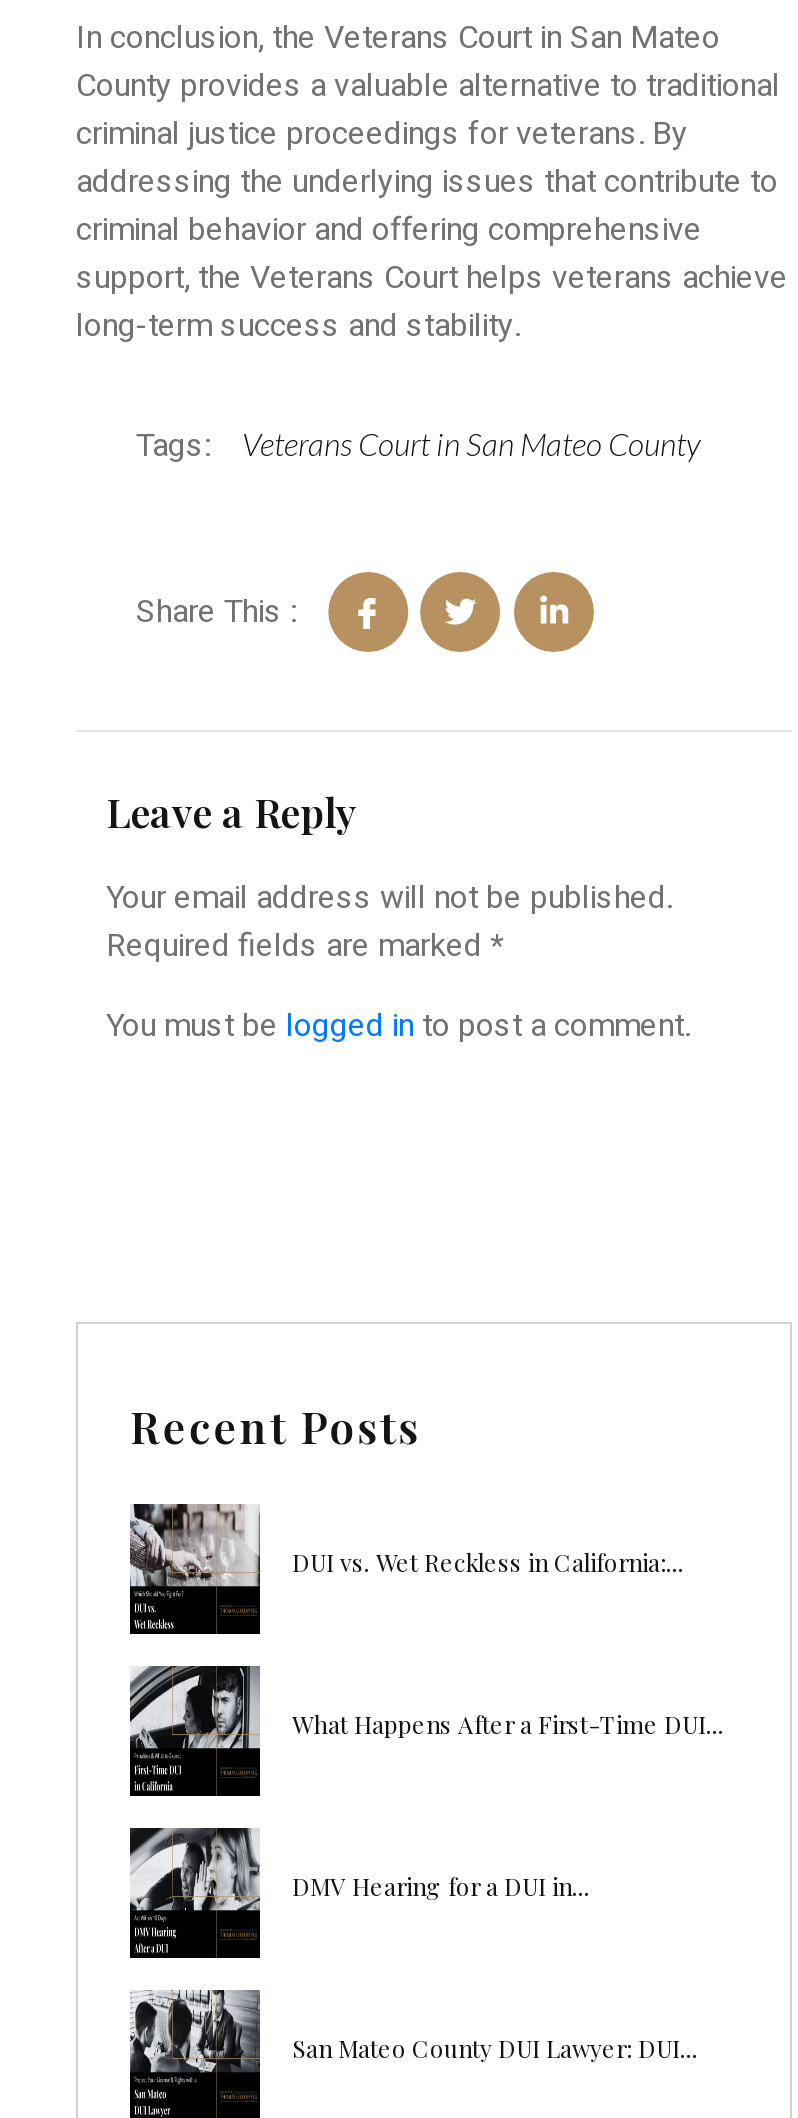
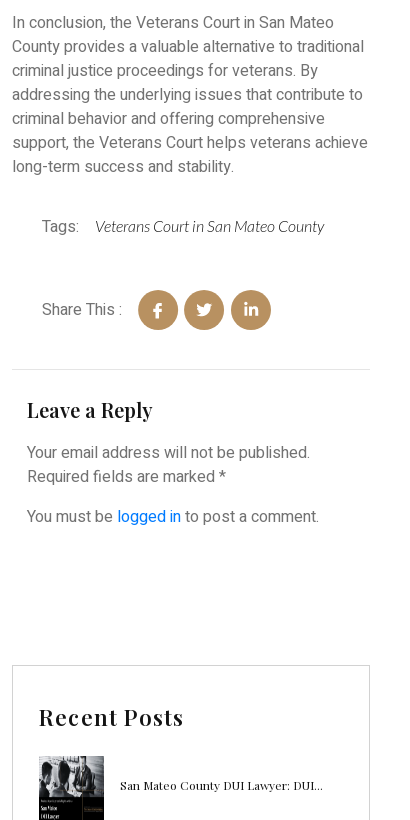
[130,1502,684,1588] [image] | DUI vs. Wet Reckless in California:... -> none
[128,1664,724,1798] [image] | What Happens After a First-Time DUI... -> none
[130,1826,590,1960] [image] | DMV Hearing for a DUI in... -> none

